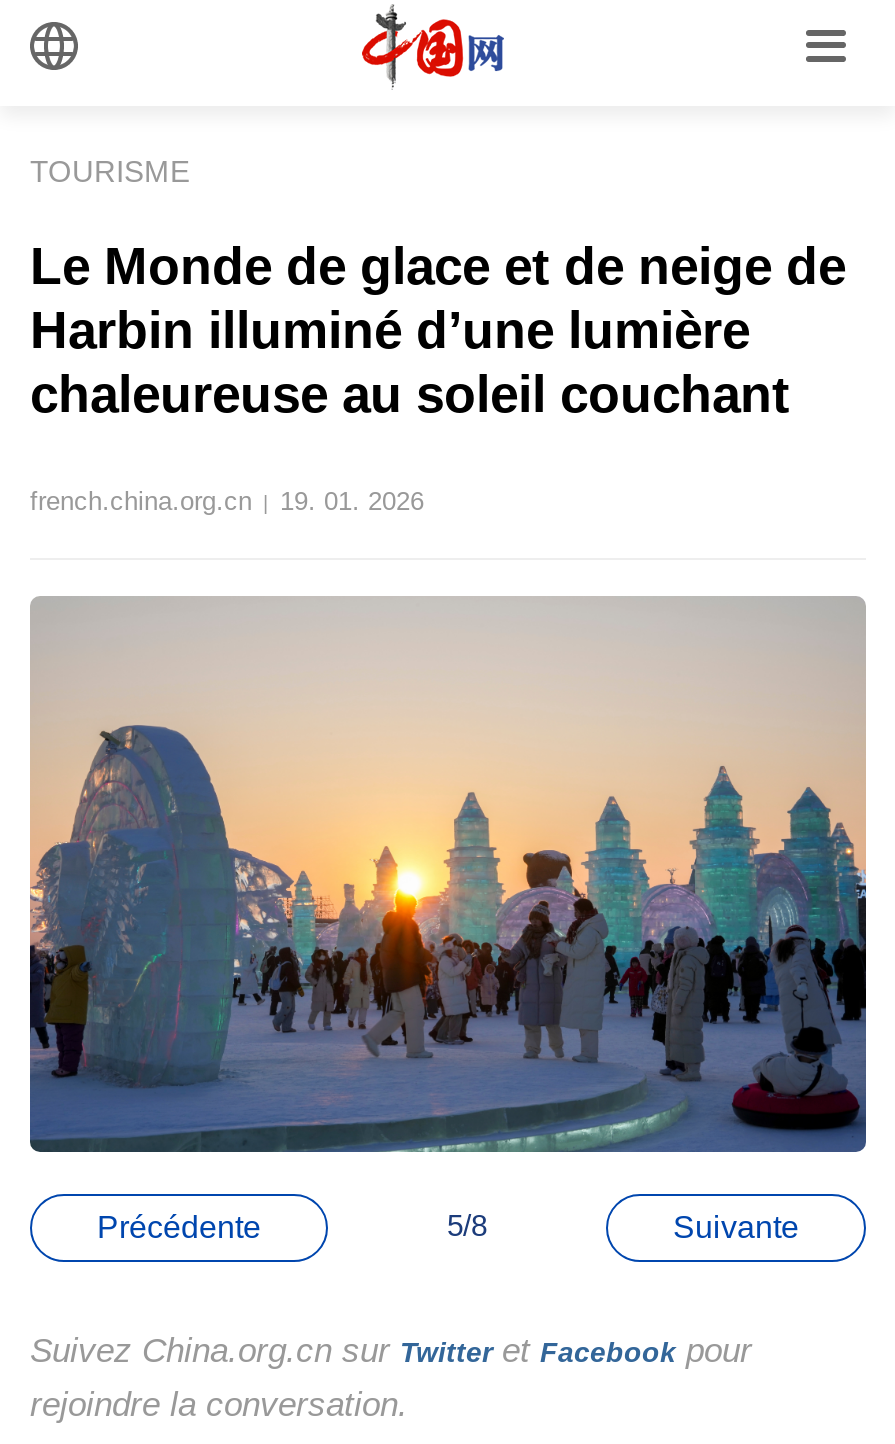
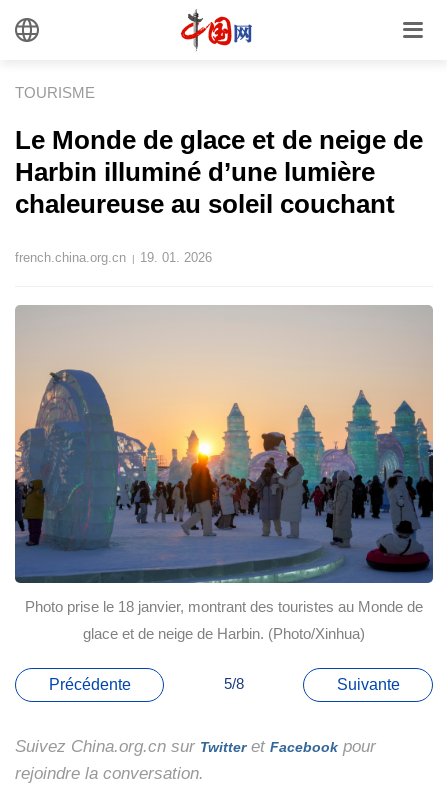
none -> [25,598,423,642] Photo prise le 18 janvier, montrant des touristes au Monde de | glace et de neige de Harbin. (Photo/Xinhua)

